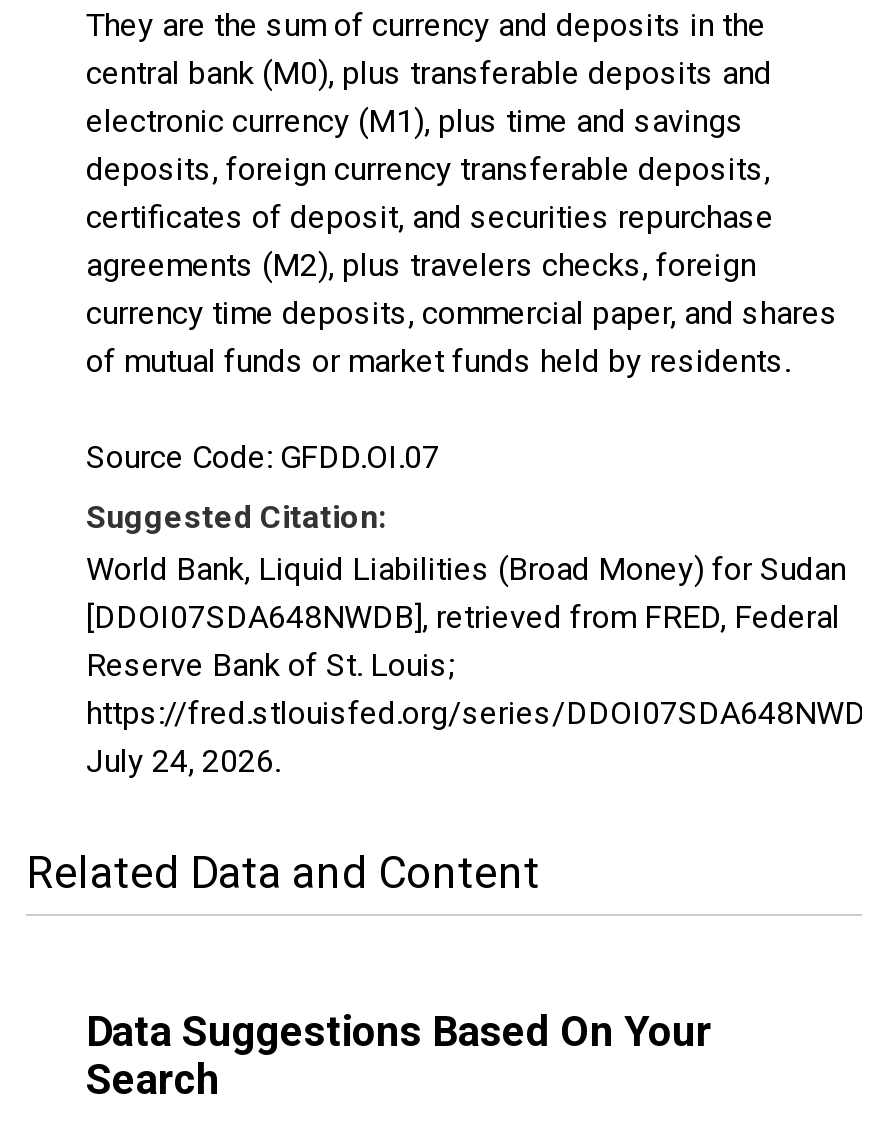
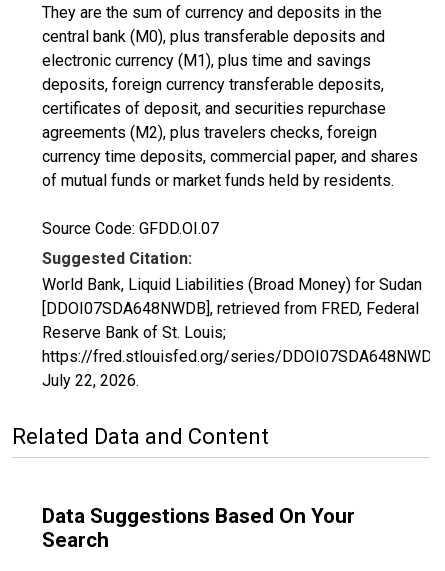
[86,742,280,780] July 24, 2026. -> [42,371,139,390] July 22, 2026.

